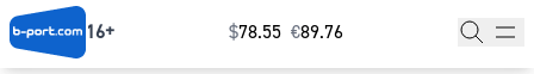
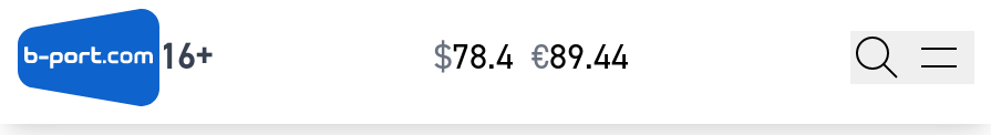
[229,21,343,44] $78.55 €89.76 -> [434,36,629,80] $78.4 €89.44

